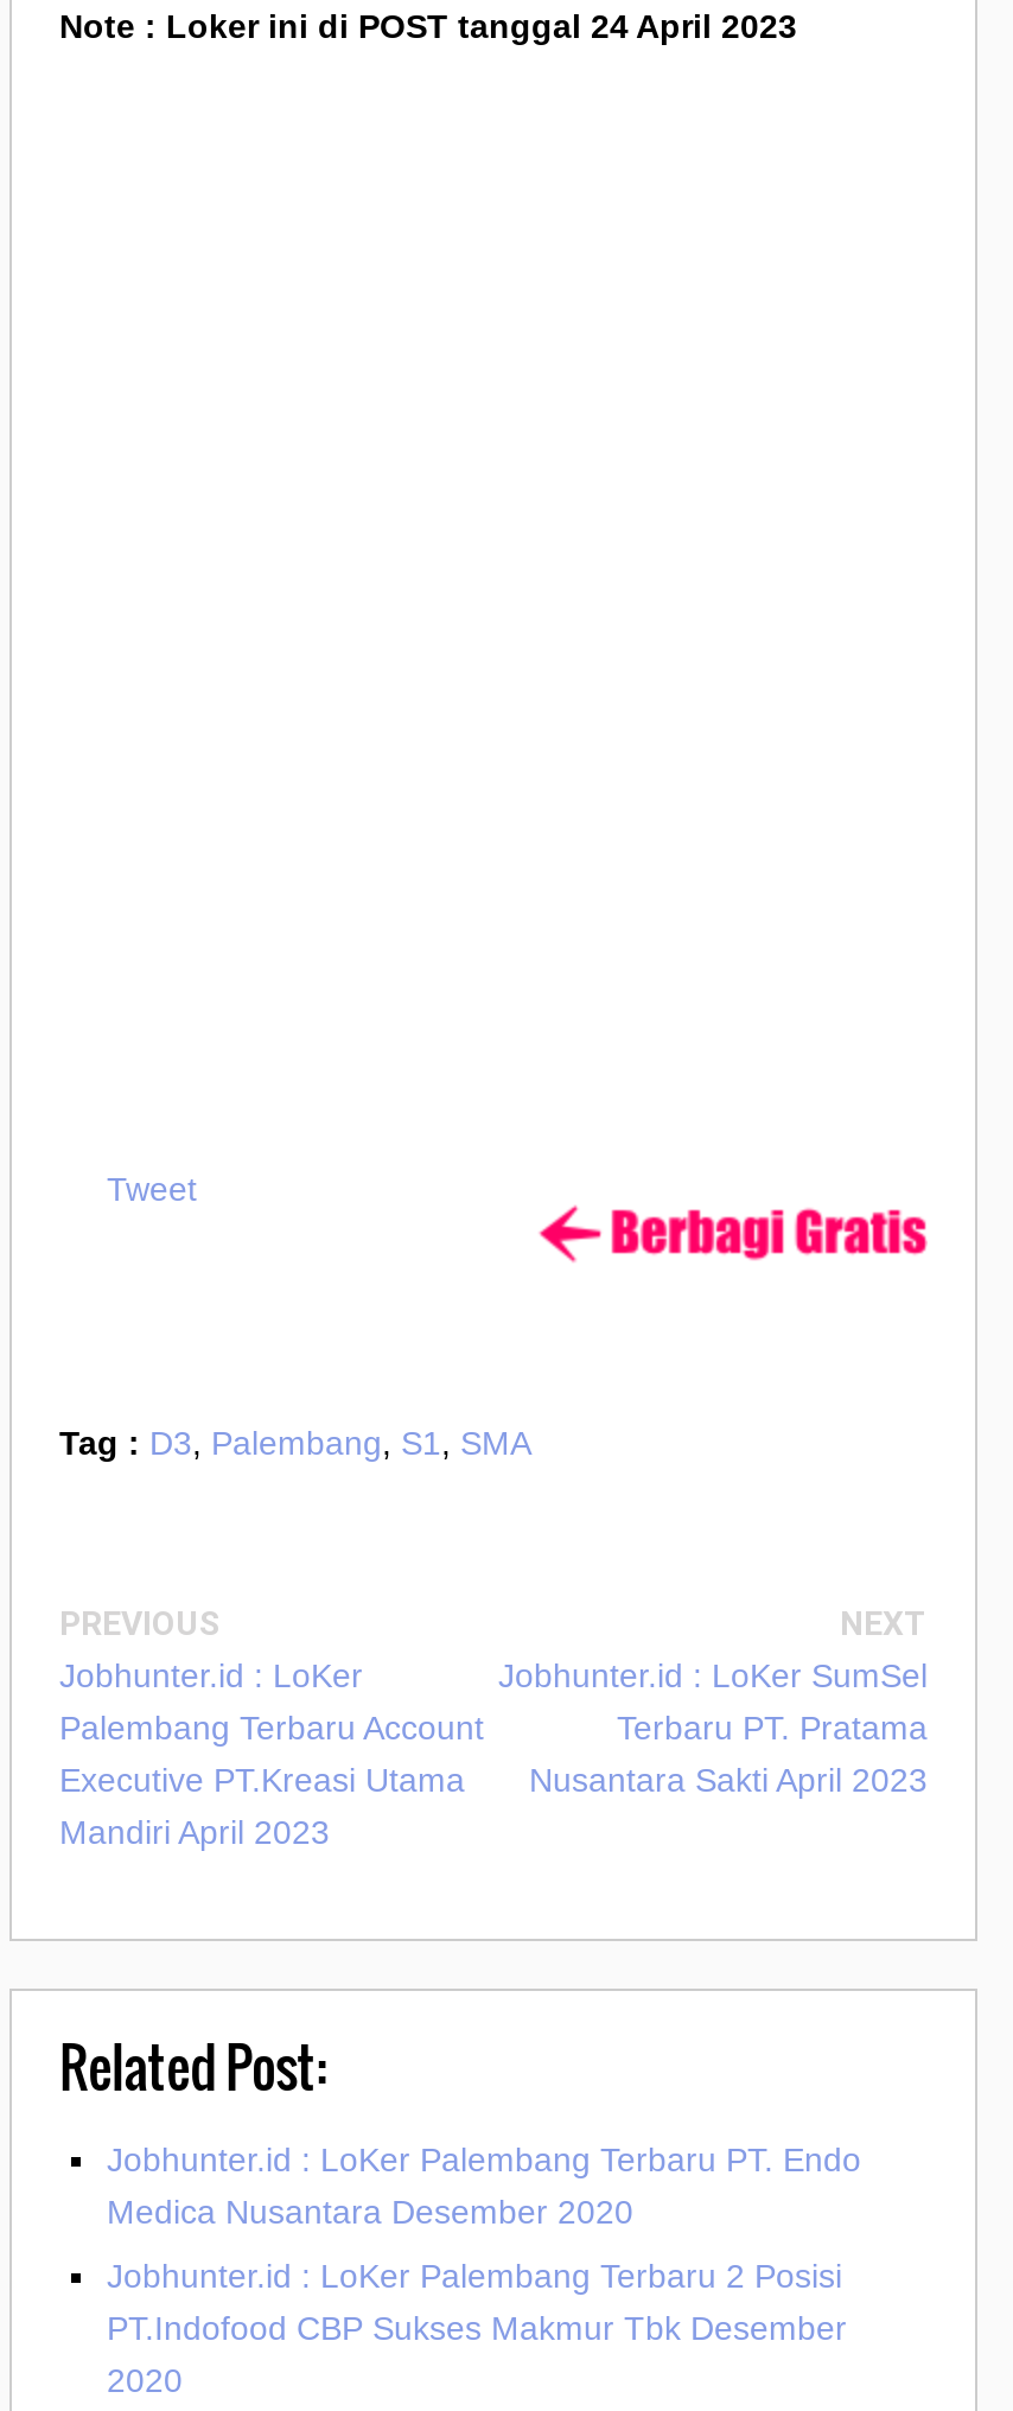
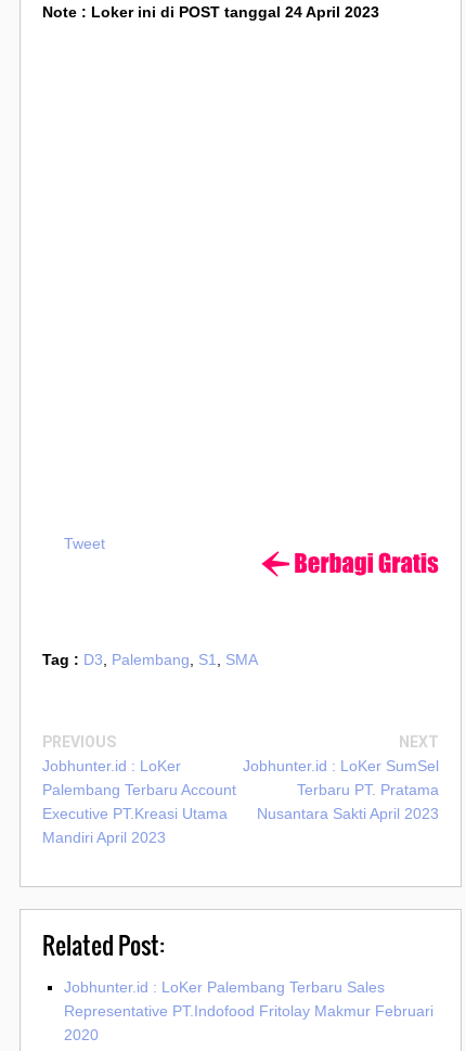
[107,2140,861,2347] Jobhunter.id : LoKer Palembang Terbaru PT. Endo | Medica Nusantara Desember 2020 | Jobhunter.id : LoKer Palembang Terbaru 2 Posisi | PT.Indofood CBP Sukses Makmur Tbk Desember -> [64,978,433,1020] Jobhunter.id : LoKer Palembang Terbaru Sales | Representative PT.Indofood Fritolay Makmur Februari

